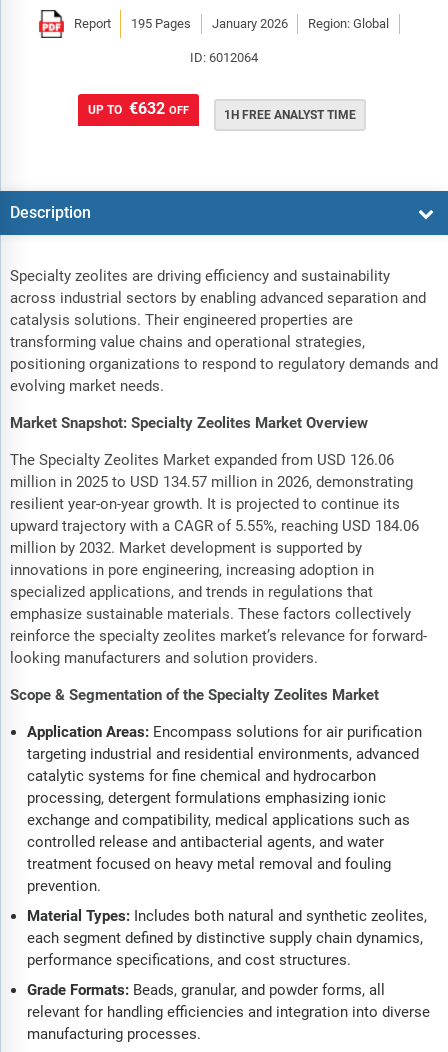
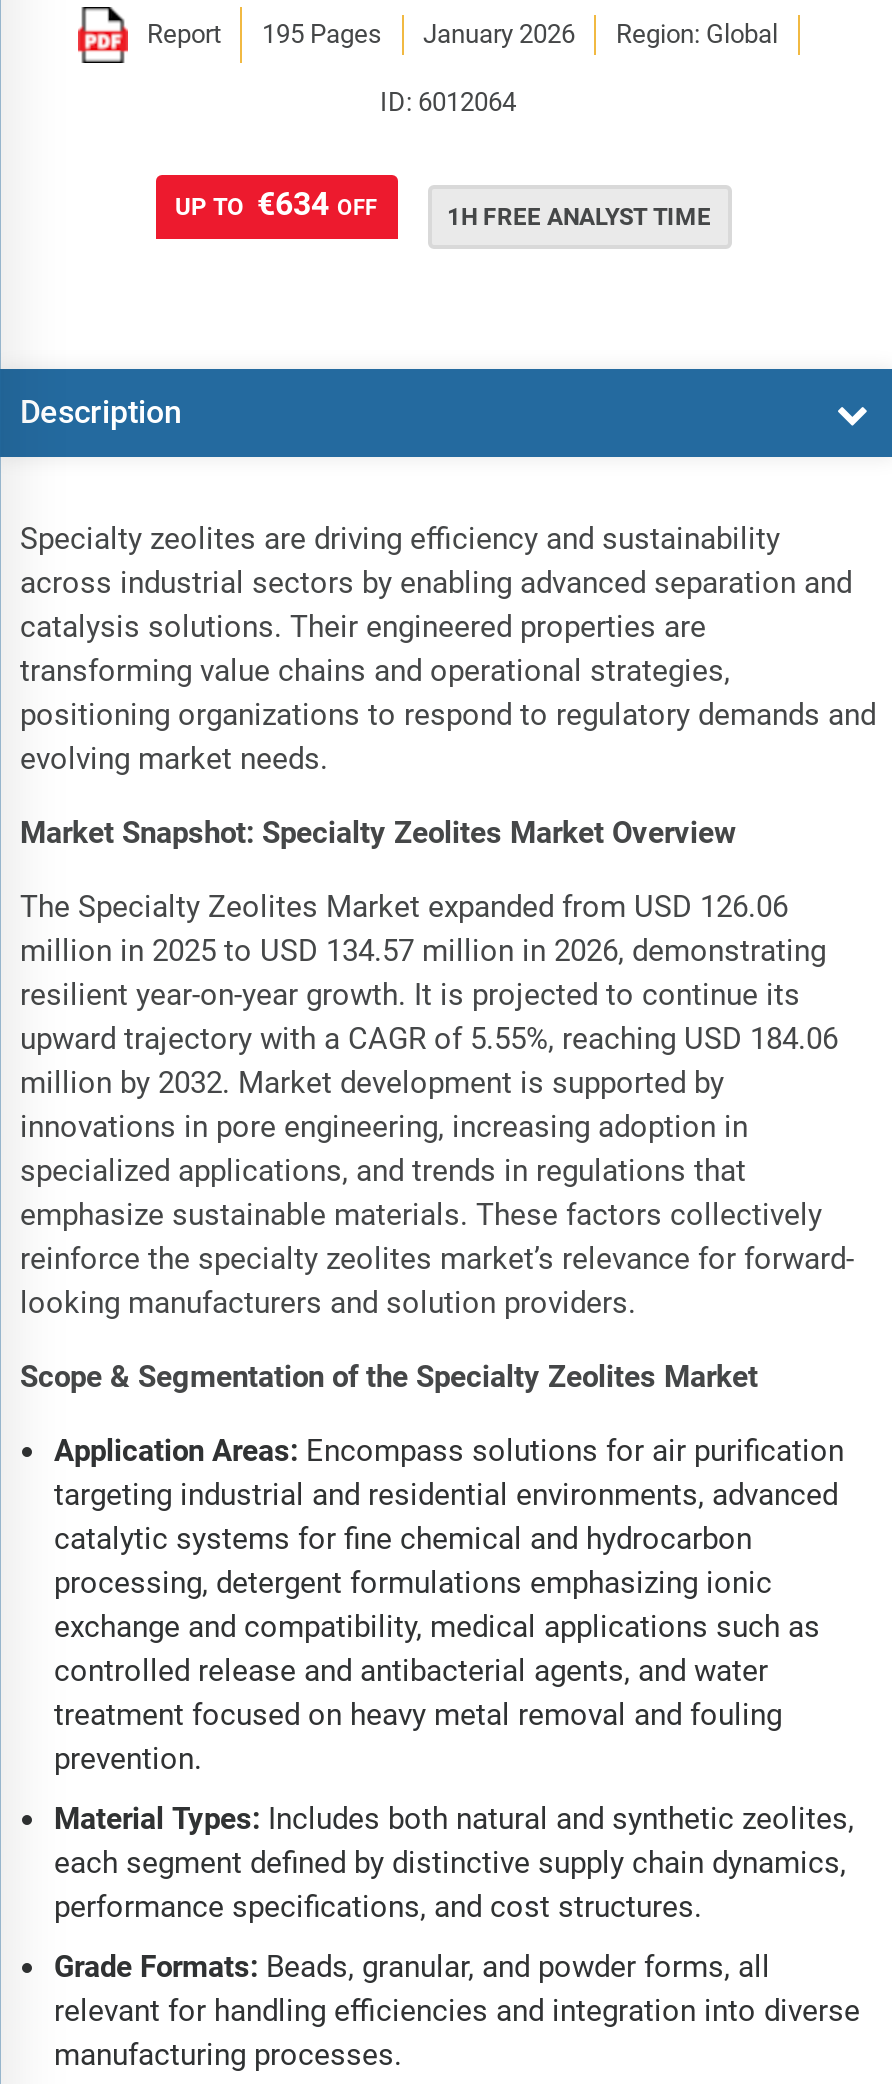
[87,99,188,118] UP TO €632 OFF -> [175,184,377,222] UP TO €634 OFF

